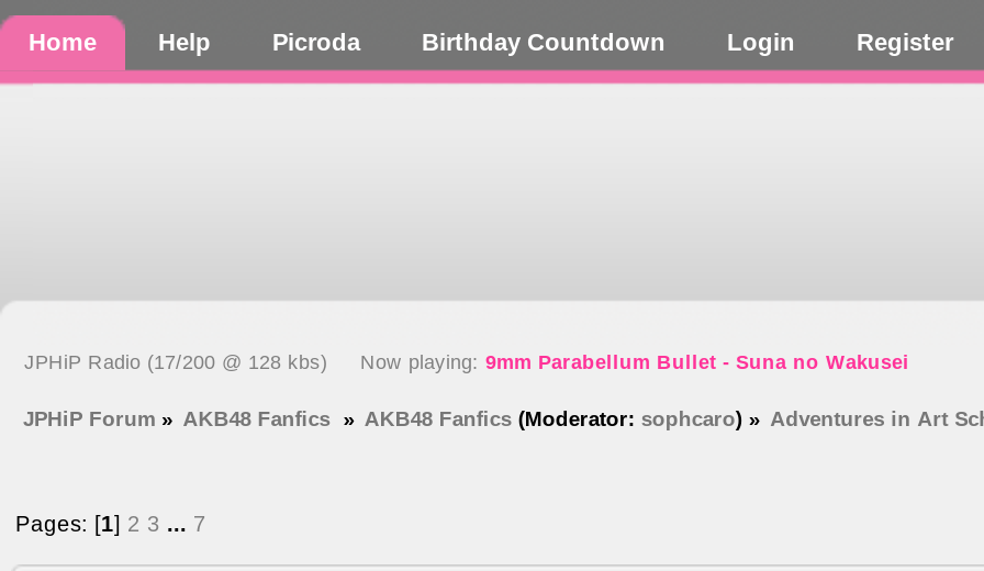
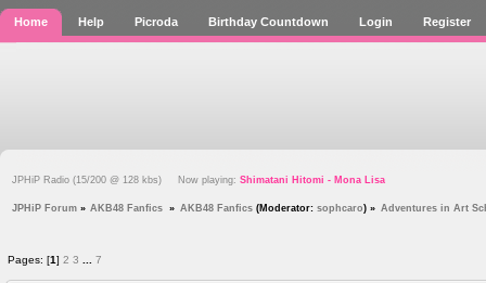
[24,351,909,373] JPHiP Radio (17/200 @ 128 kbs) Now playing: 9mm Parabellum Bullet - Suna no Wakusei -> [12,175,385,185] JPHiP Radio (15/200 @ 128 kbs) Now playing: Shimatani Hitomi - Mona Lisa

